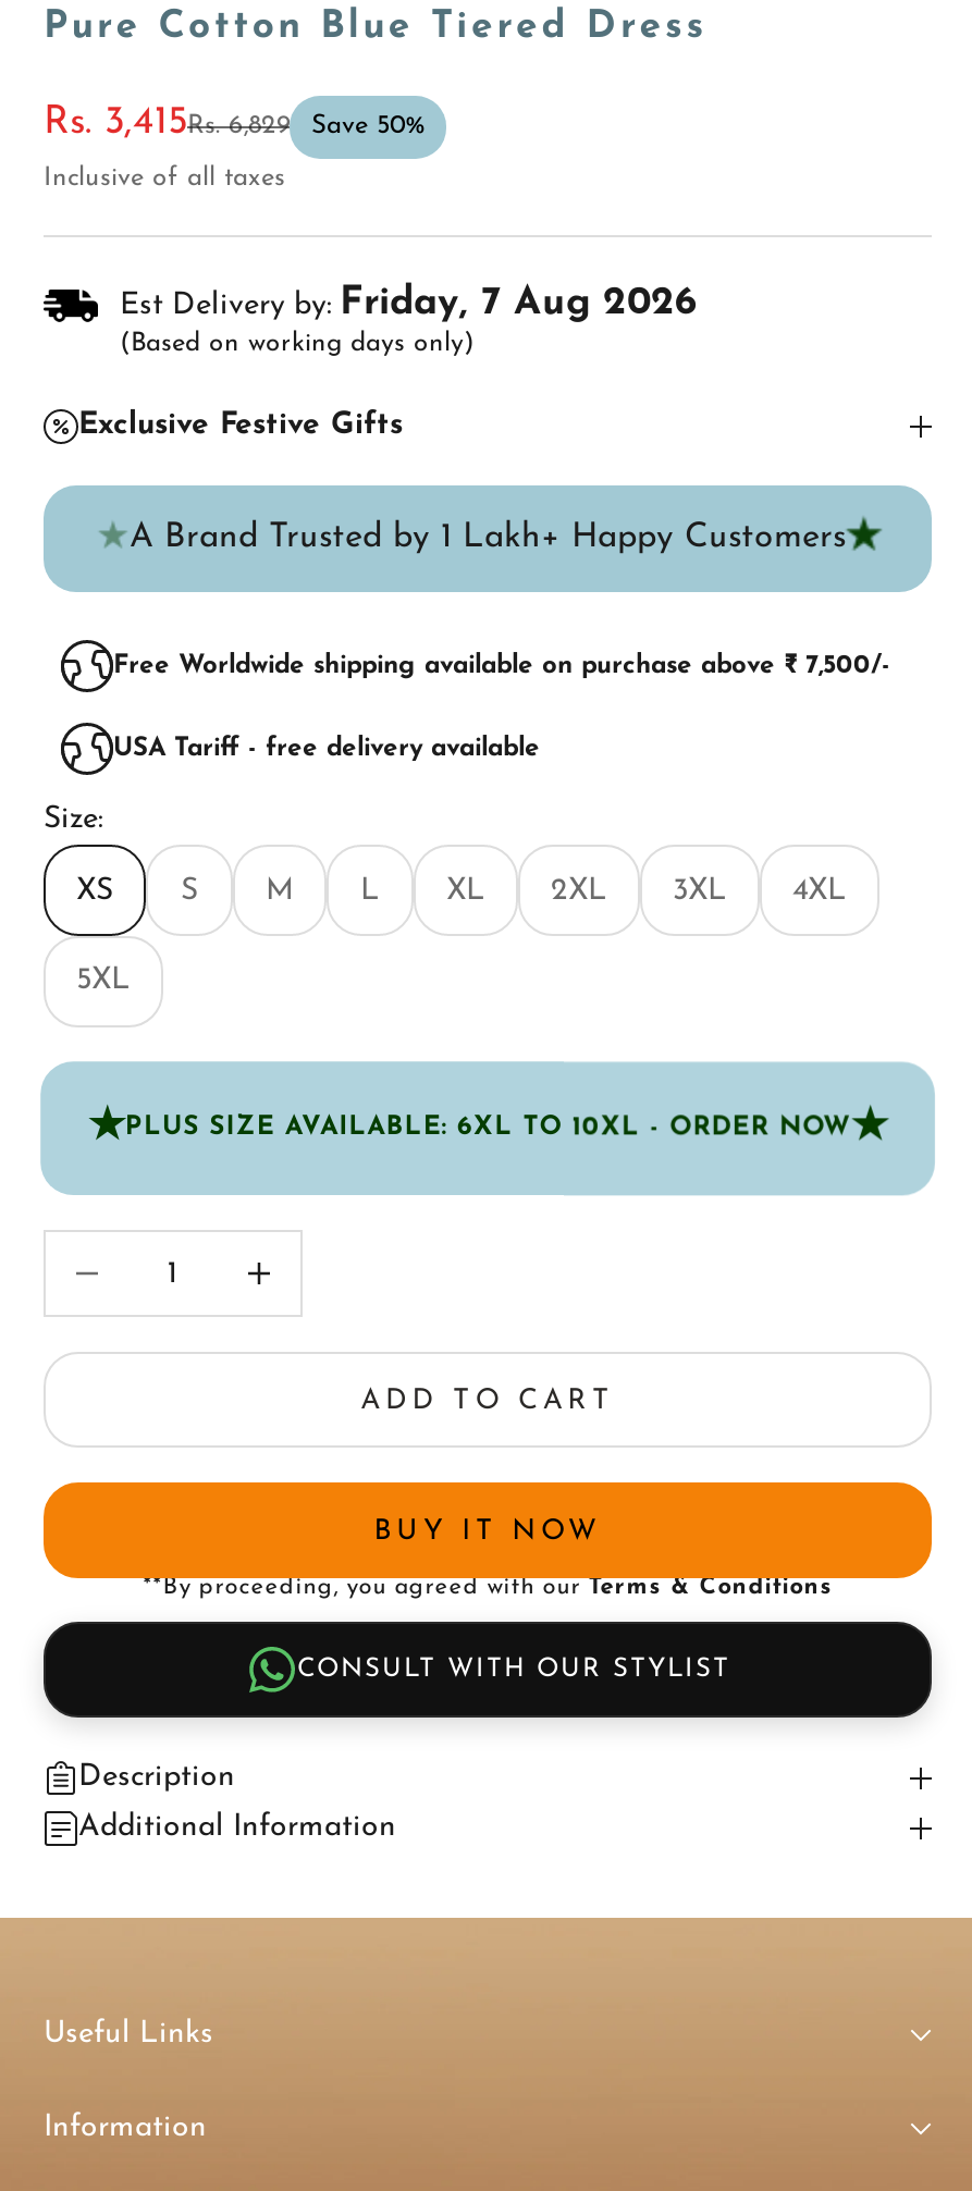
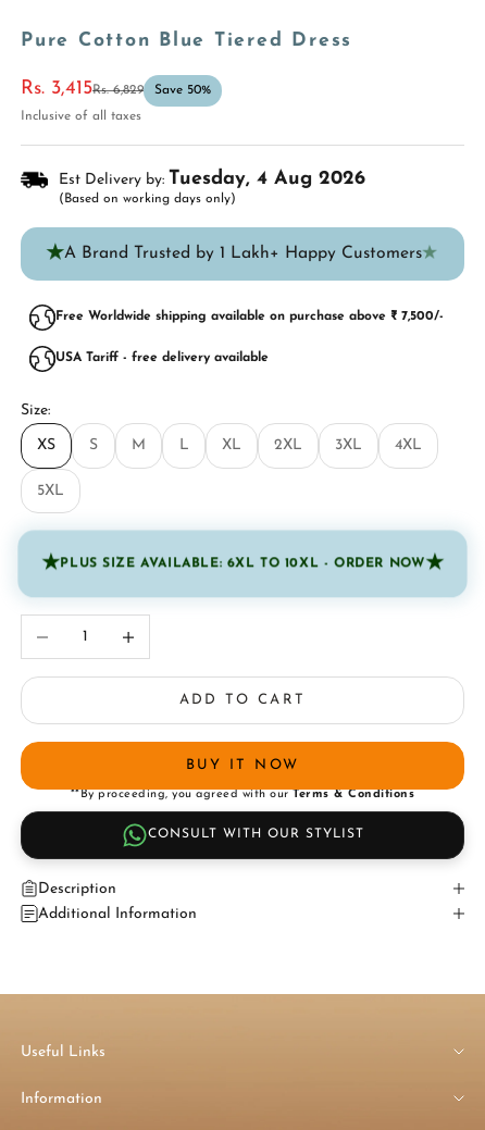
[120,284,697,325] Est Delivery by: Friday, 7 Aug 2026 -> [59,168,365,189] Est Delivery by: Tuesday, 4 Aug 2026
[78,410,403,443] Exclusive Festive Gifts -> none
moved [113,653,890,761] -> [55,310,444,365]: Free Worldwide shipping available on purchase above ₹ 7,500/- | USA Tariff - free delivery available
moved [44,804,847,1844] -> [21,402,422,922]: Size: | XS | S | ... | Description | Additional Information

